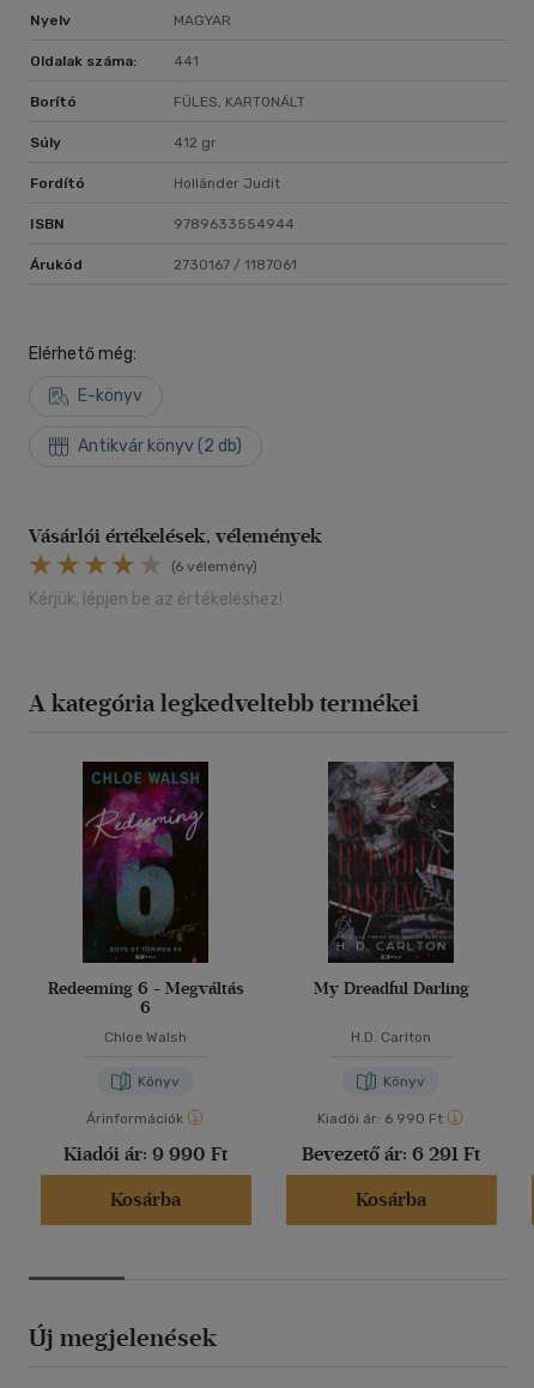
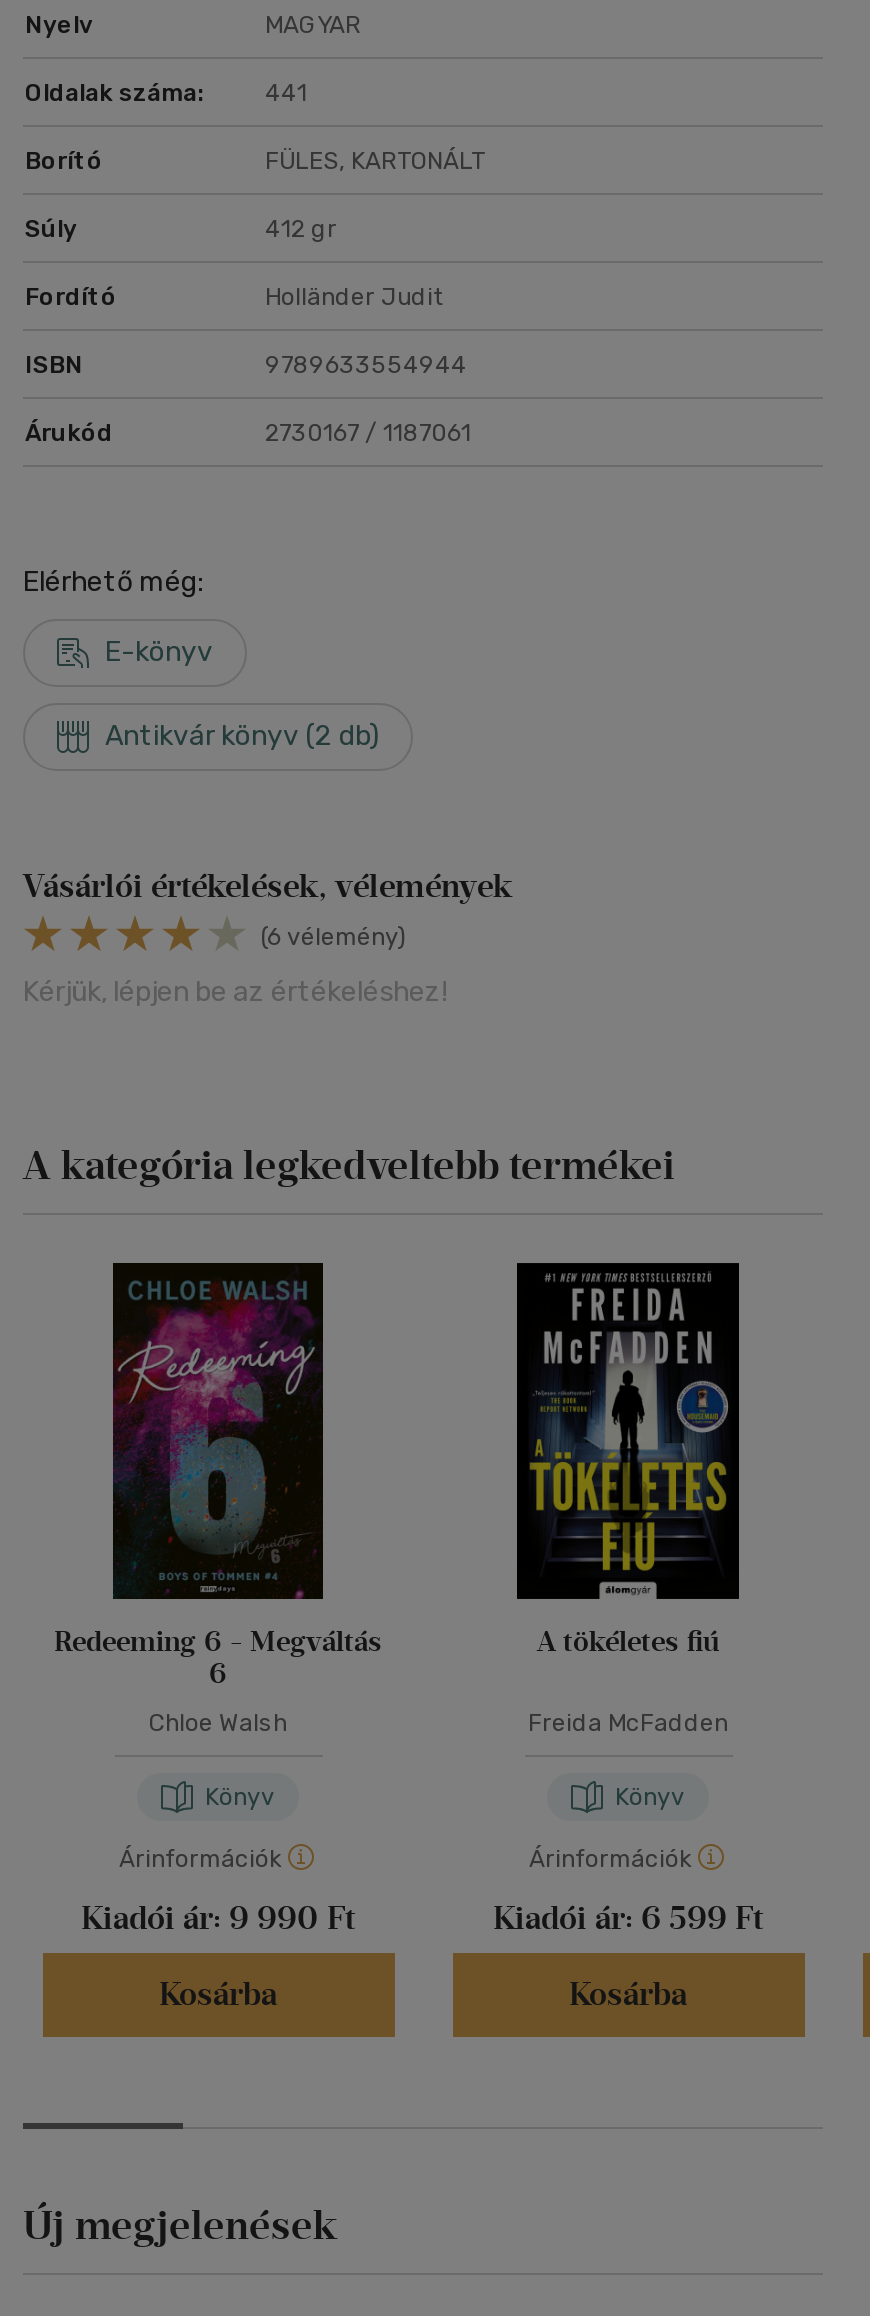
[313,760,469,999] [image] | My Dreadful Darling -> [515,1261,741,1659] [image] | A tökéletes fiú
[351,1029,431,1045] H.D. Carlton -> [528,1709,728,1737] Freida McFadden
[317,1110,443,1127] Kiadói ár: 6 990 Ft -> [529,1845,691,1873] Árinformációk
[302,1142,480,1165] Bevezető ár: 6 291 Ft -> [493,1899,763,1937] Kiadói ár: 6 599 Ft

